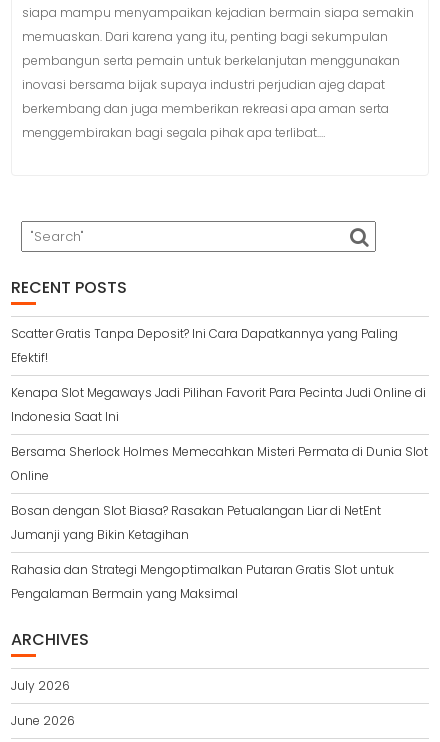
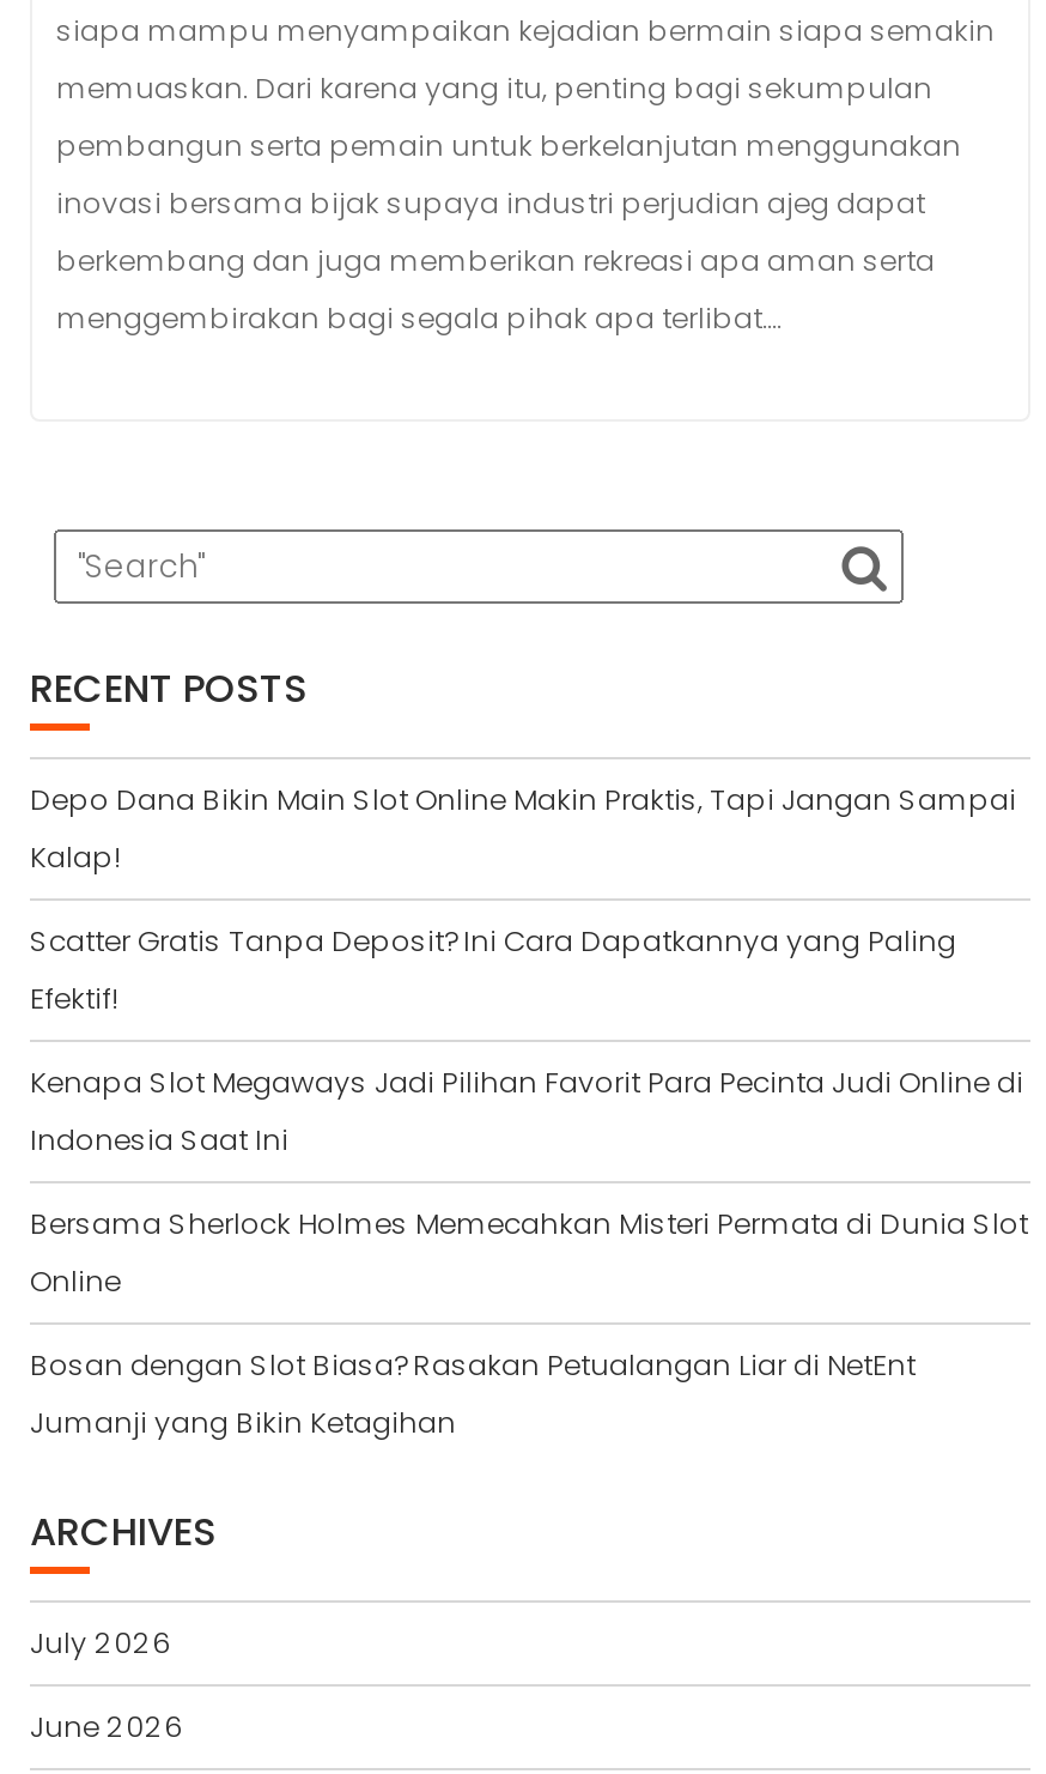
none -> [30,779,1016,877] Depo Dana Bikin Main Slot Online Makin Praktis, Tapi Jangan Sampai | Kalap!
moved [11,325,428,543] -> [30,920,1028,1442]: Scatter Gratis Tanpa Deposit? Ini Cara Dapatkannya yang Paling | Efektif! | Kenapa Slot Megaways Jadi Pilihan Favorit Para Pecinta Judi Online di | Indonesia Saat Ini | Bersama Sherlock Holmes Memecahkan Misteri Permata di Dunia Slot | Online | Bosan dengan Slot Biasa? Rasakan Petualangan Liar di NetEnt | Jumanji yang Bikin Ketagihan
[11,561,394,602] Rahasia dan Strategi Mengoptimalkan Putaran Gratis Slot untuk | Pengalaman Bermain yang Maksimal -> none

